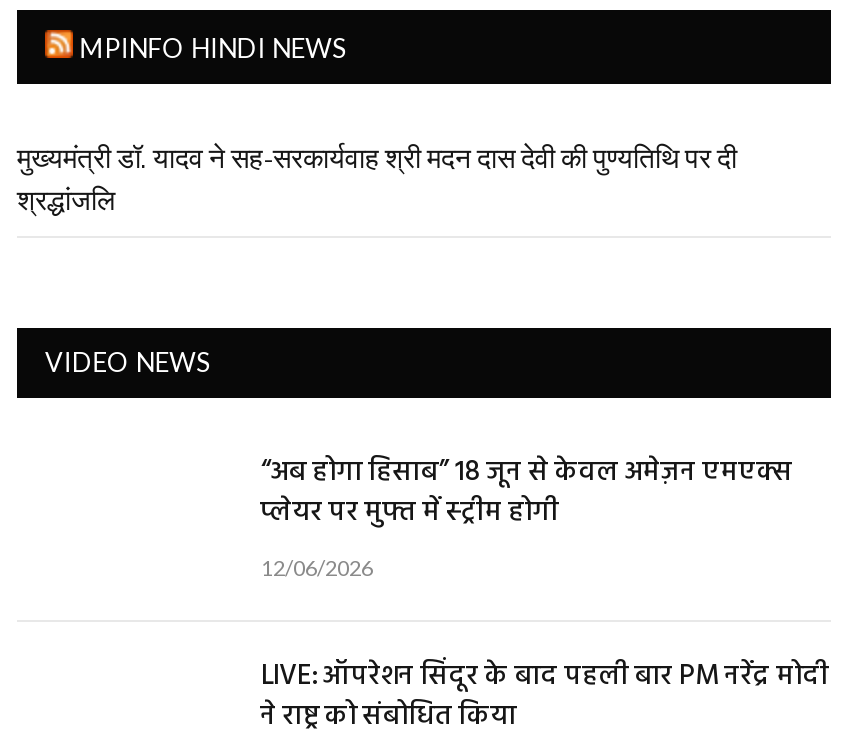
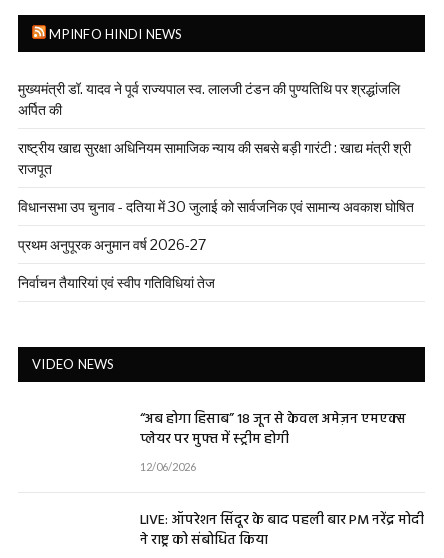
[17,140,737,216] मुख्यमंत्री डॉ. यादव ने सह-सरकार्यवाह श्री मदन दास देवी की पुण्यतिथि पर दी | श्रद्धांजलि -> [18,80,414,291] मुख्यमंत्री डॉ. यादव ने पूर्व राज्यपाल स्व. लालजी टंडन की पुण्यतिथि पर श्रद्धांजलि | अर्पित की | राष्ट्रीय खाद्य सुरक्षा अधिनियम सामाजिक न्याय की सबसे बड़ी गारंटी : खाद्य मंत्री श्री | राजपूत | विधानसभा उप चुनाव - दतिया में 30 जुलाई को सार्वजनिक एवं सामान्य अवकाश घोषित | प्रथ‍म अनुपूरक अनुमान वर्ष 2026-27 | निर्वाचन तैयारियां एवं स्वीप गतिविधियां तेज

